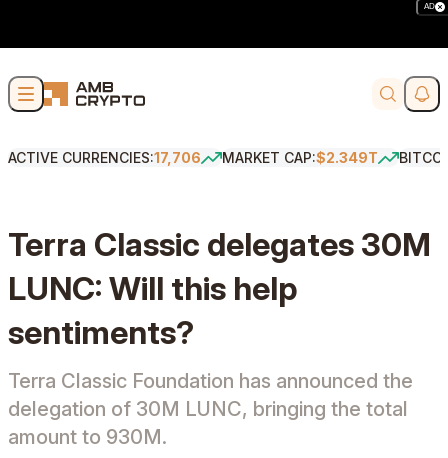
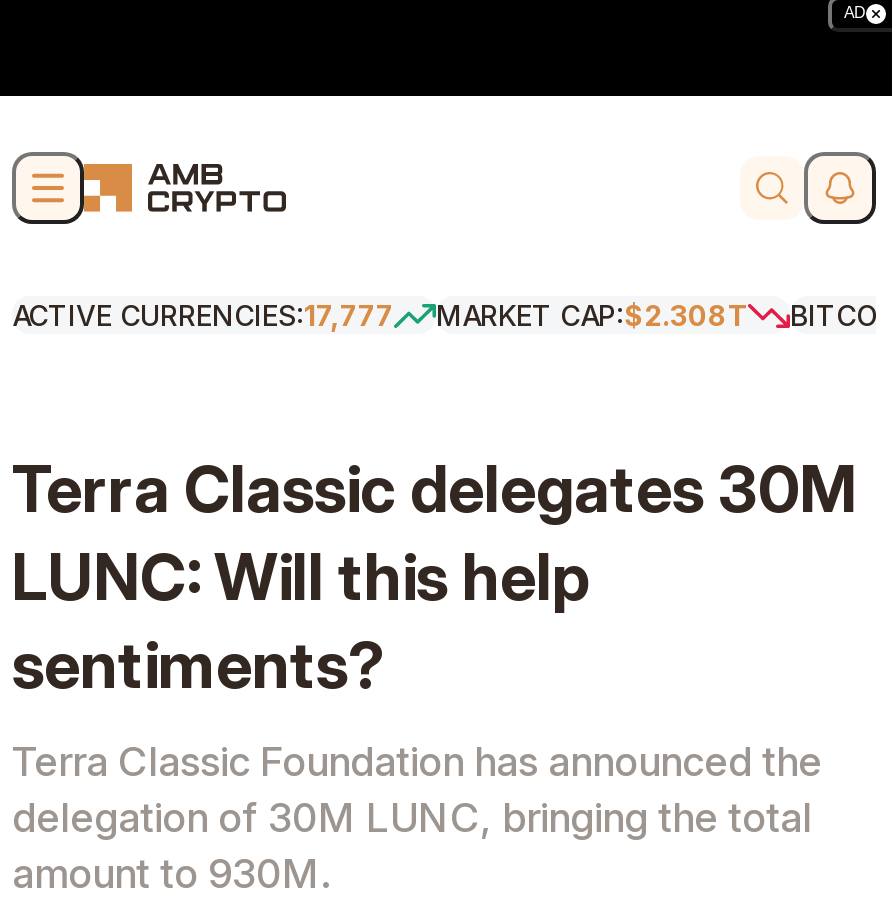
[8,149,201,166] ACTIVE CURRENCIES:17,706 -> [12,298,394,332] ACTIVE CURRENCIES:17,777
[222,149,378,166] MARKET CAP:$2.349T -> [436,298,748,332] MARKET CAP:$2.308T

